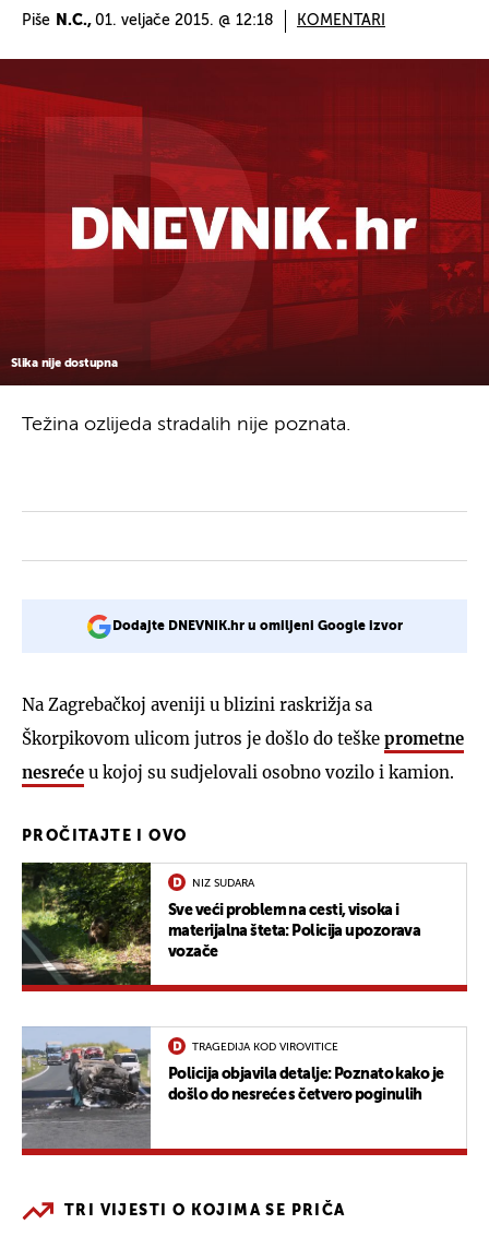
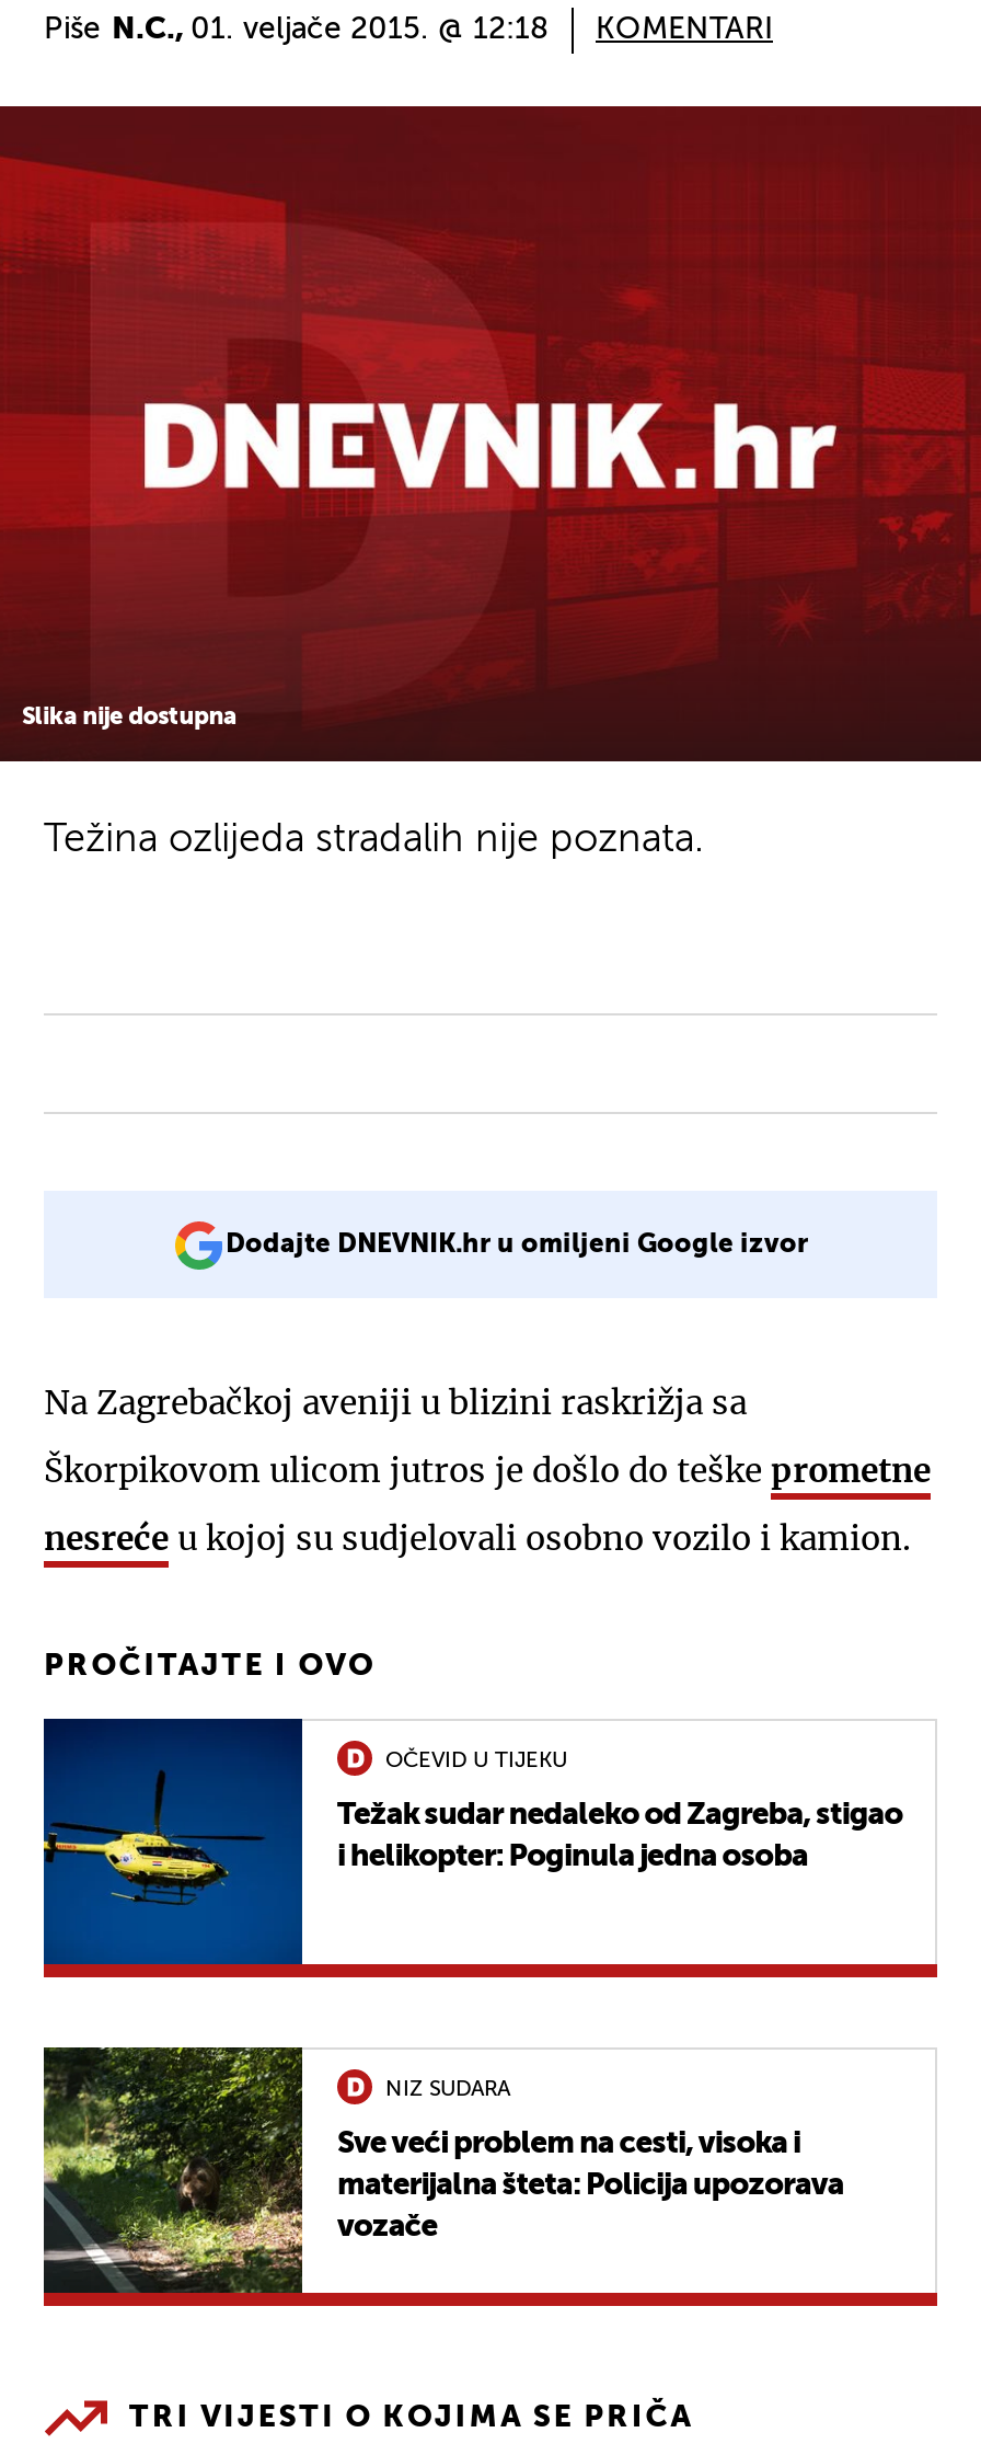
none -> [42,1719,903,1966] [image] | OČEVID U TIJEKU | Težak sudar nedaleko od Zagreba, stigao | i helikopter: Poginula jedna osoba
moved [20,860,421,986] -> [39,2043,844,2295]: [image] | NIZ SUDARA | Sve veći problem na cesti, visoka i | materijalna šteta: Policija upozorava | vozače
[22,1026,444,1150] [image] | TRAGEDIJA KOD VIROVITICE | Policija objavila detalje: Poznato kako je | došlo do nesreće s četvero poginulih -> none

